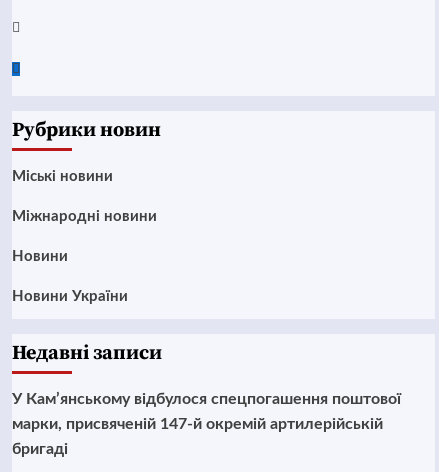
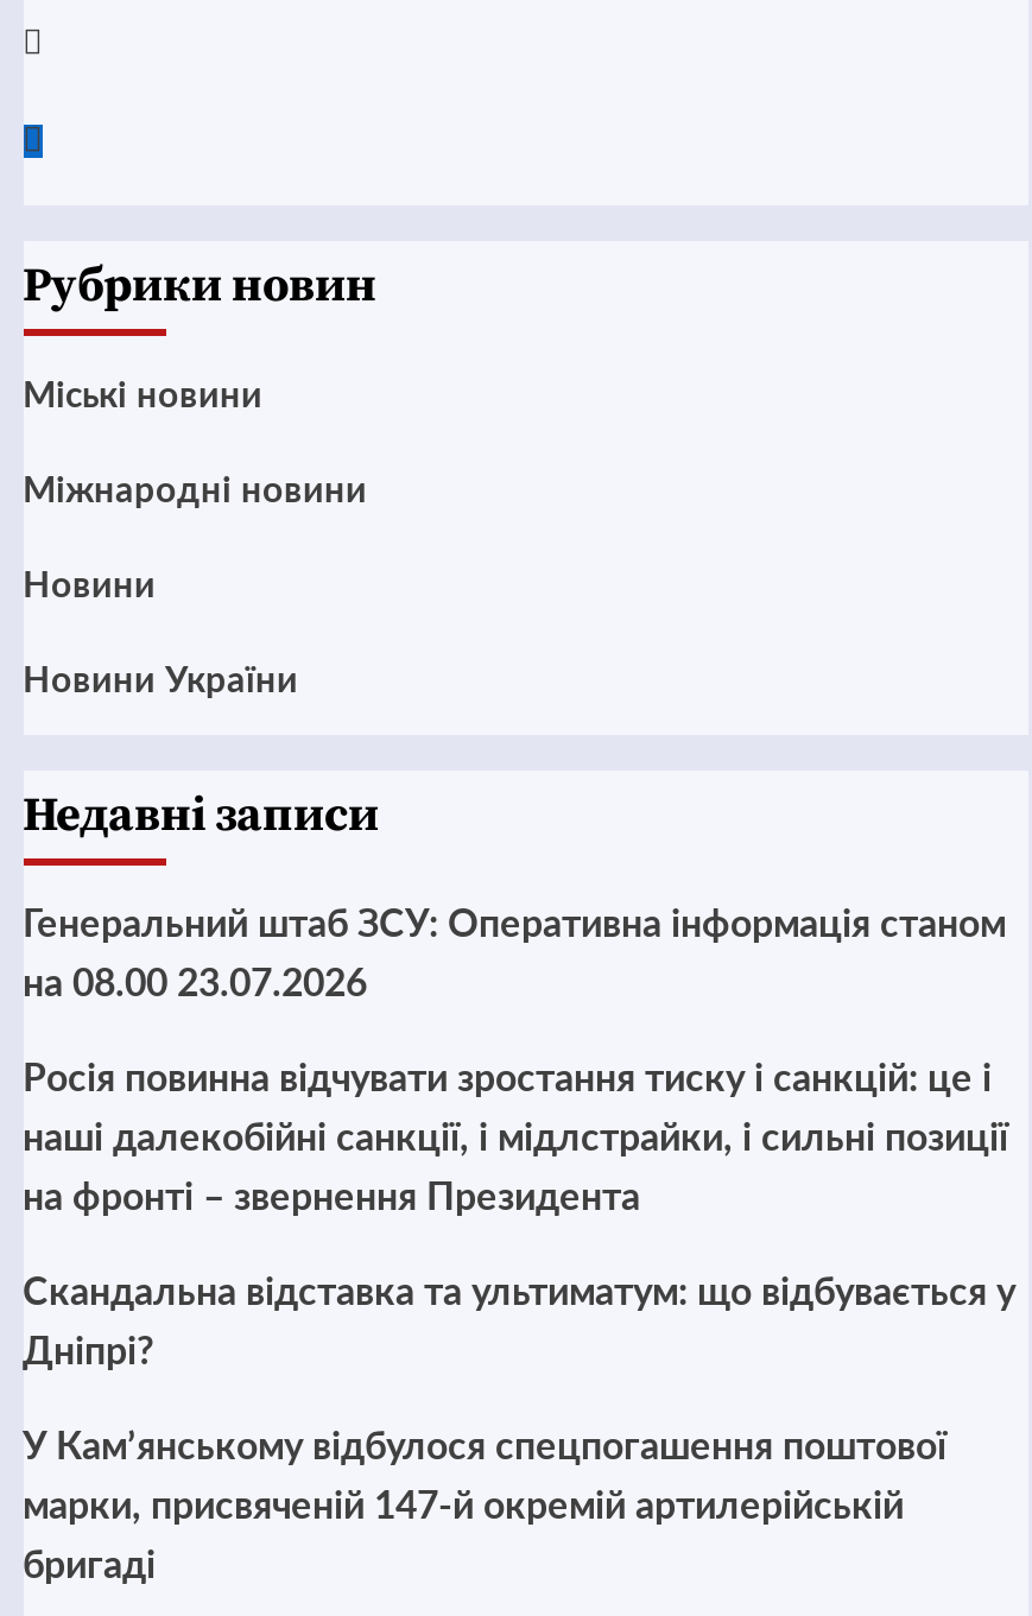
none -> [23,906,1015,1371] Генеральний штаб ЗСУ: Оперативна інформація станом | на 08.00 23.07.2026 | Росія повинна відчувати зростання тиску і санкцій: це і | наші далекобійні санкції, і мідлстрайки, і сильні позиції | на фронті – звернення Президента | Скандальна відставка та ультиматум: що відбувається у | Дніпрі?

